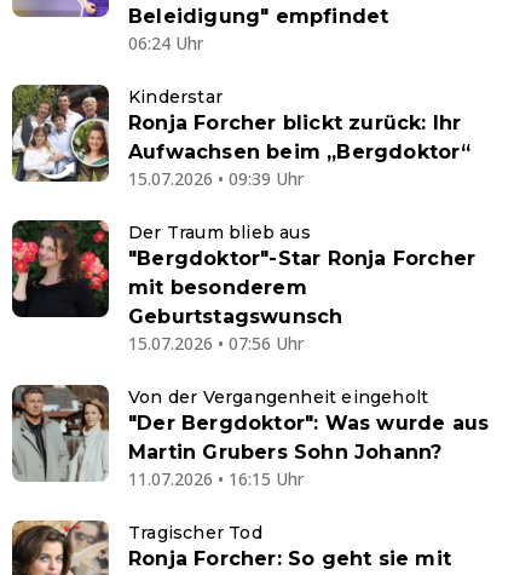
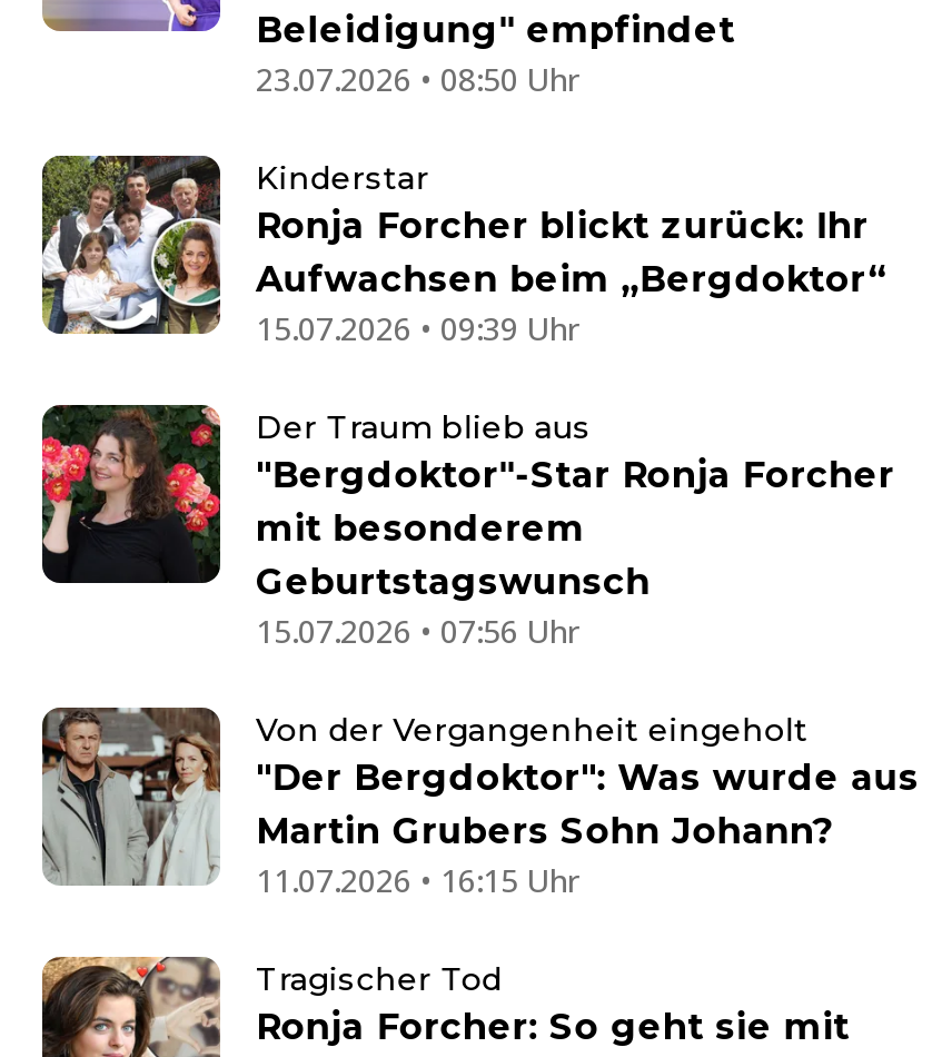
[128,31,203,54] 06:24 Uhr -> [256,58,578,100] 23.07.2026 • 08:50 Uhr

